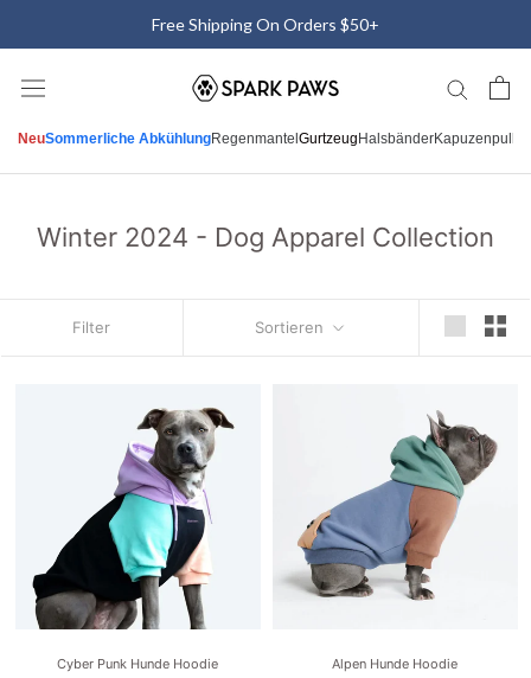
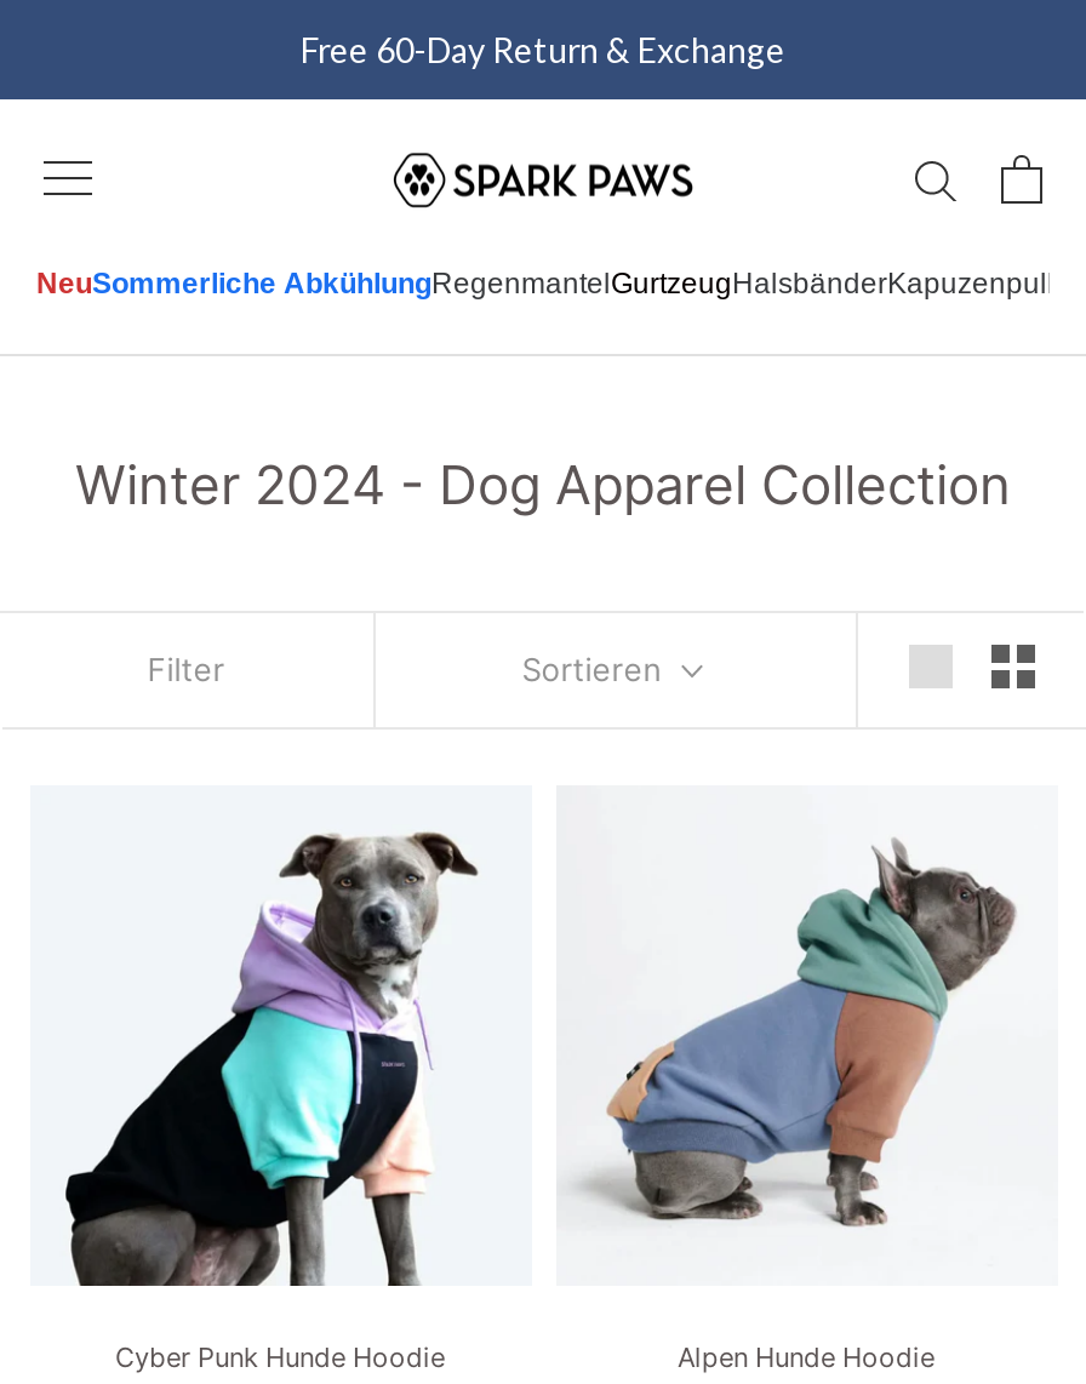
[152,14,379,34] Free Shipping On Orders $50+ -> [301,29,785,70] Free 60-Day Return & Exchange

